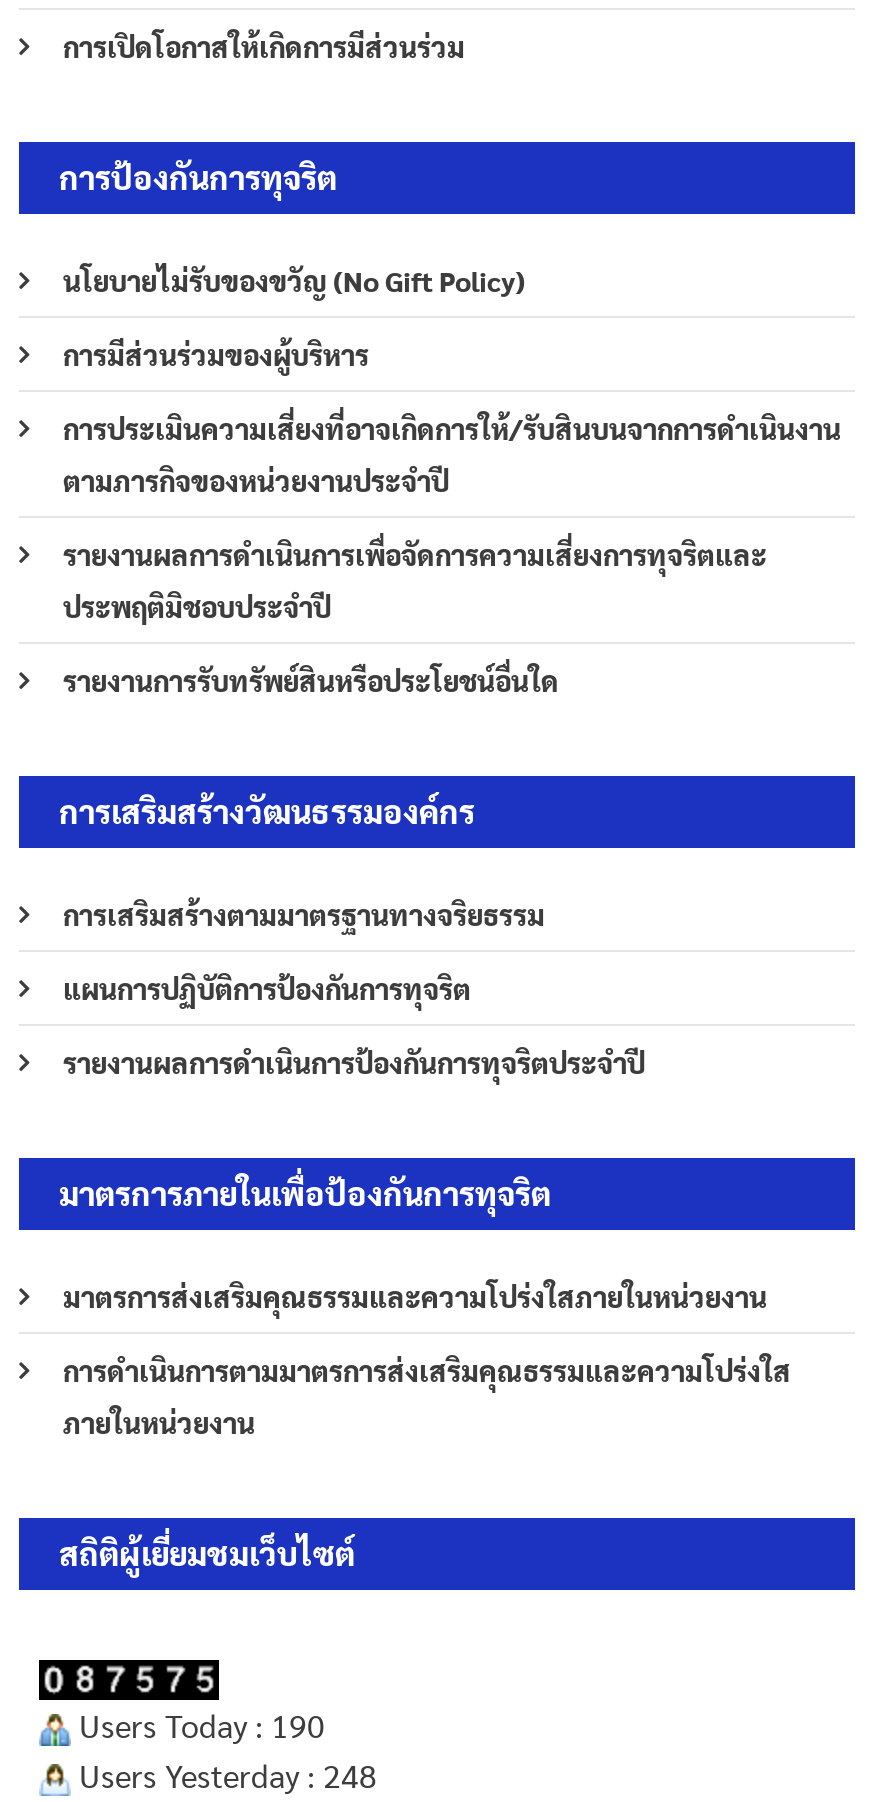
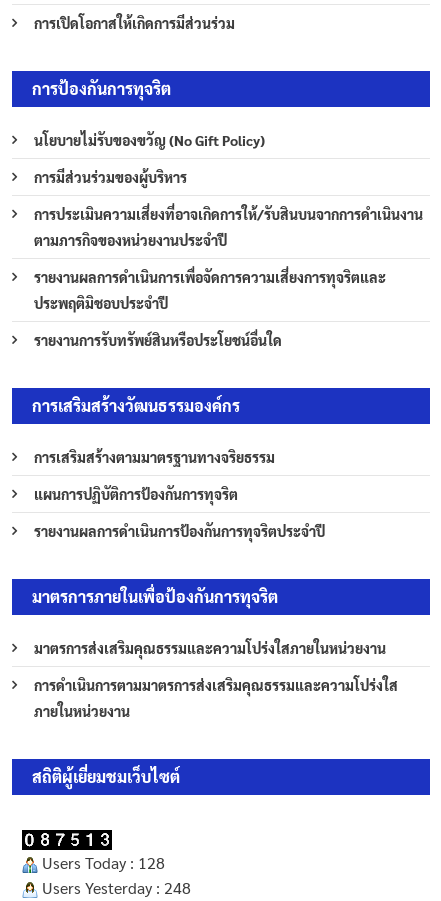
[71,1705,325,1747] Users Today : 190 -> [38,852,165,873] Users Today : 128

